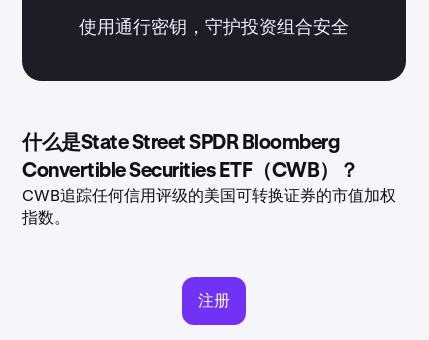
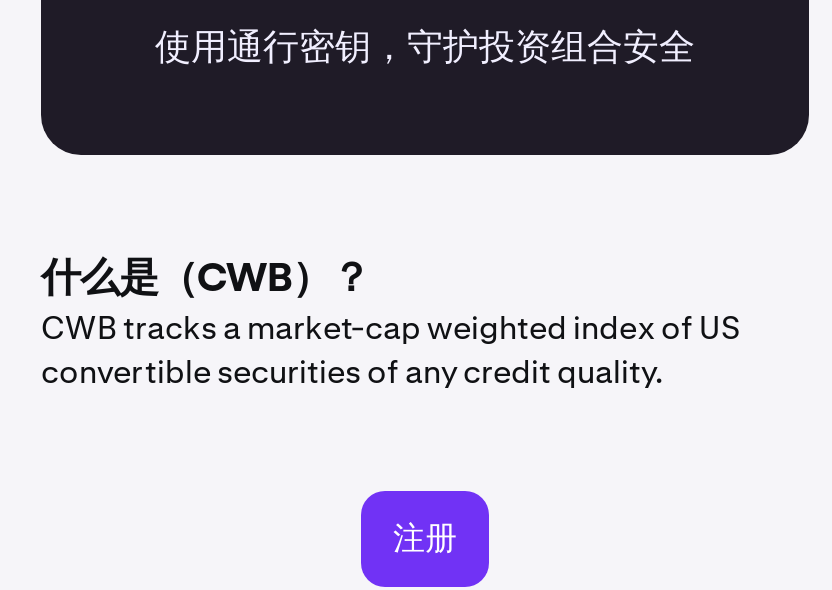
[22,133,396,228] 什么是State Street SPDR Bloomberg | Convertible Securities ETF（CWB）？ | CWB追踪任何信用评级的美国可转换证券的市值加权 | 指数。 -> [41,258,741,392] 什么是（CWB）？ | CWB tracks a market-cap weighted index of US | convertible securities of any credit quality.

